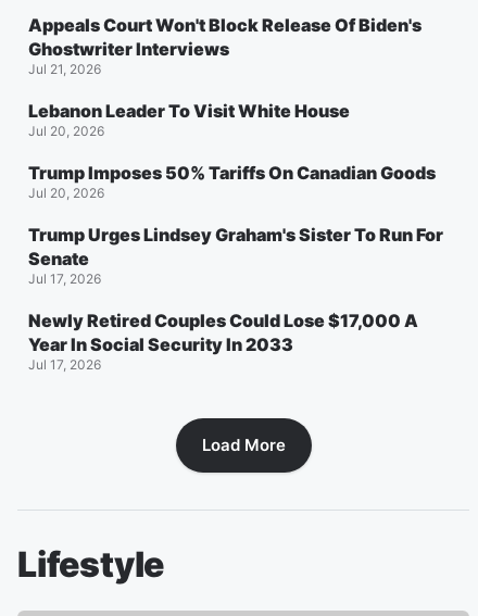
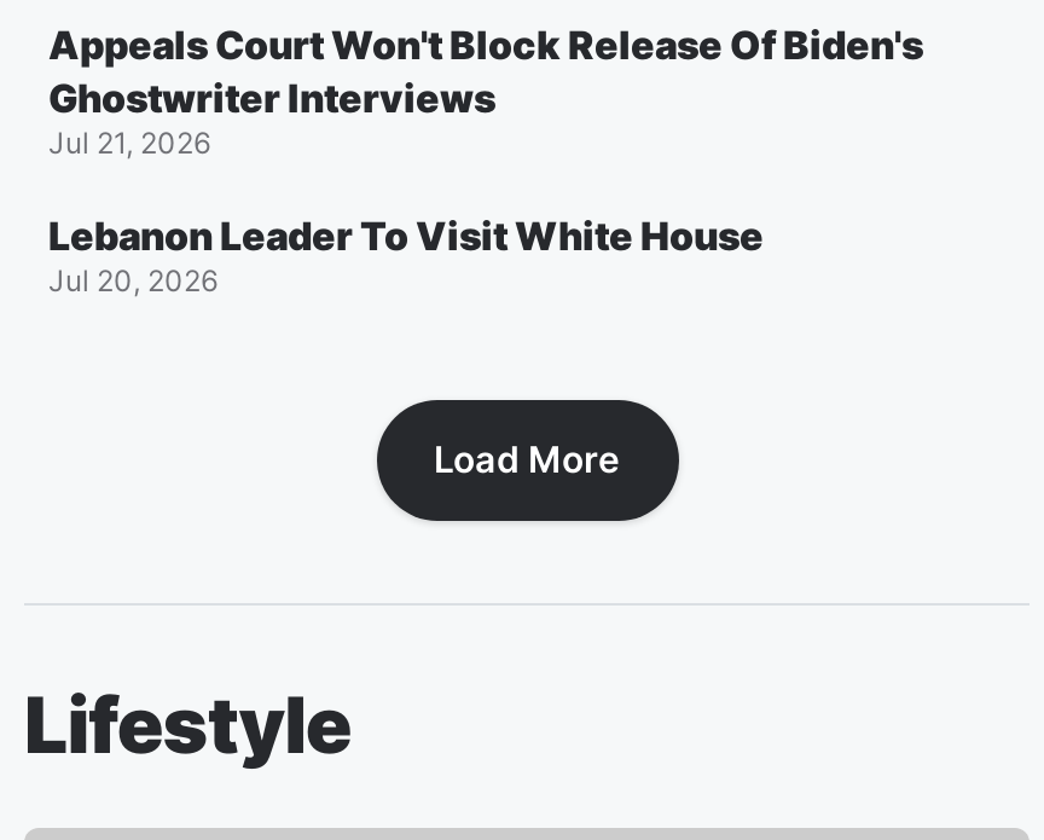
[28,161,443,372] Trump Imposes 50% Tariffs On Canadian Goods | Jul 20, 2026 | Trump Urges Lindsey Graham's Sister To Run For | Senate | Jul 17, 2026 | Newly Retired Couples Could Lose $17,000 A | Year In Social Security In 2033 | Jul 17, 2026 -> none

